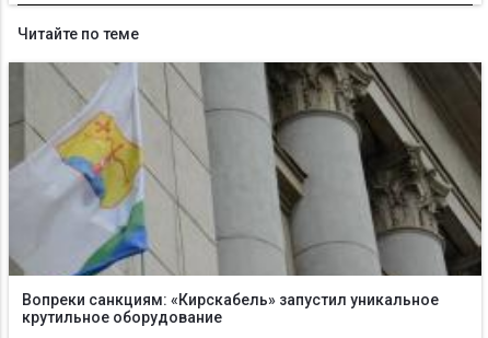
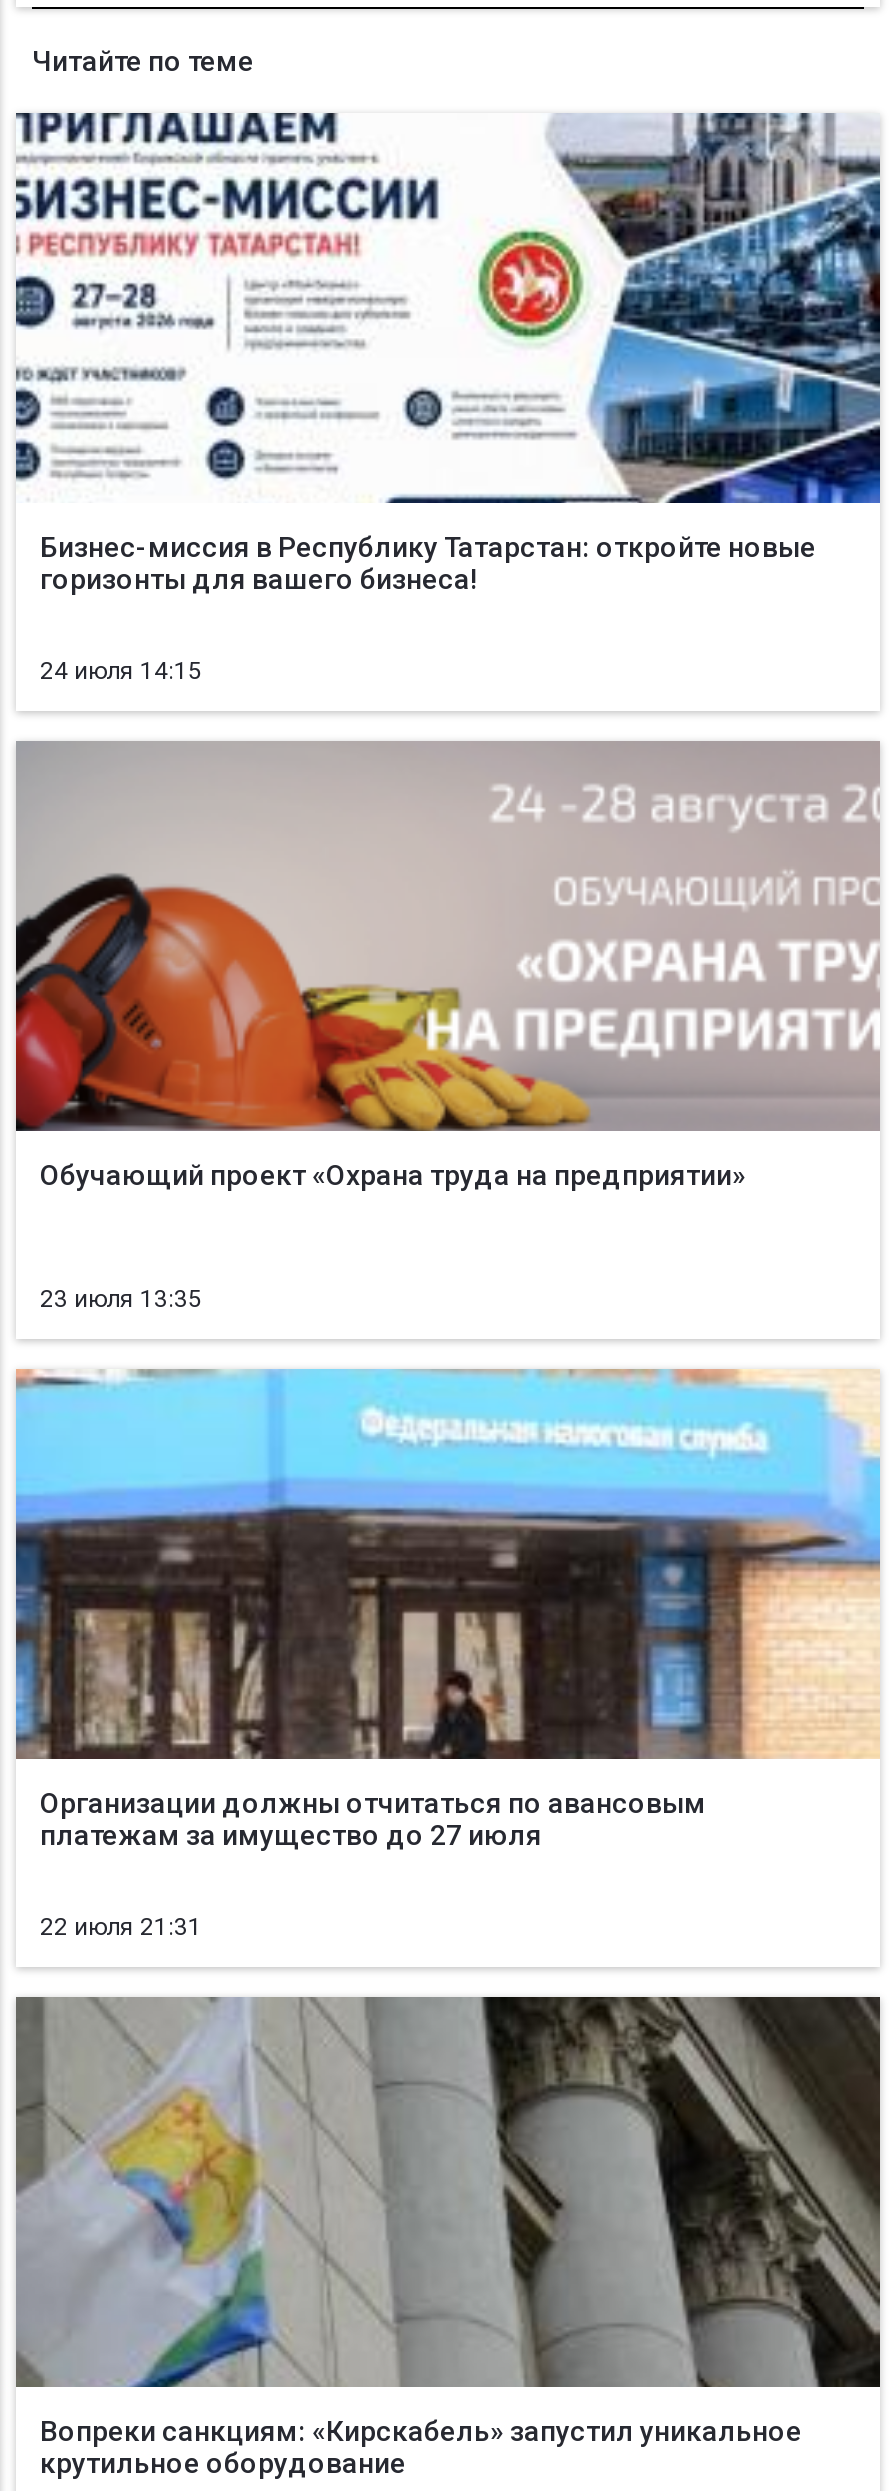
none -> [14,739,882,1191] [image] | Обучающий проект «Охрана труда на предприятии»
none -> [14,1367,882,1941] [image] | Организации должны отчитаться по авансовым | платежам за имущество до 27 июля | 22 июля 21:31
none -> [16,111,882,685] [image] | Бизнес-миссия в Республику Татарстан: откройте новые | горизонты для вашего бизнеса! | 24 июля 14:15
none -> [40,1285,202,1313] 23 июля 13:35

